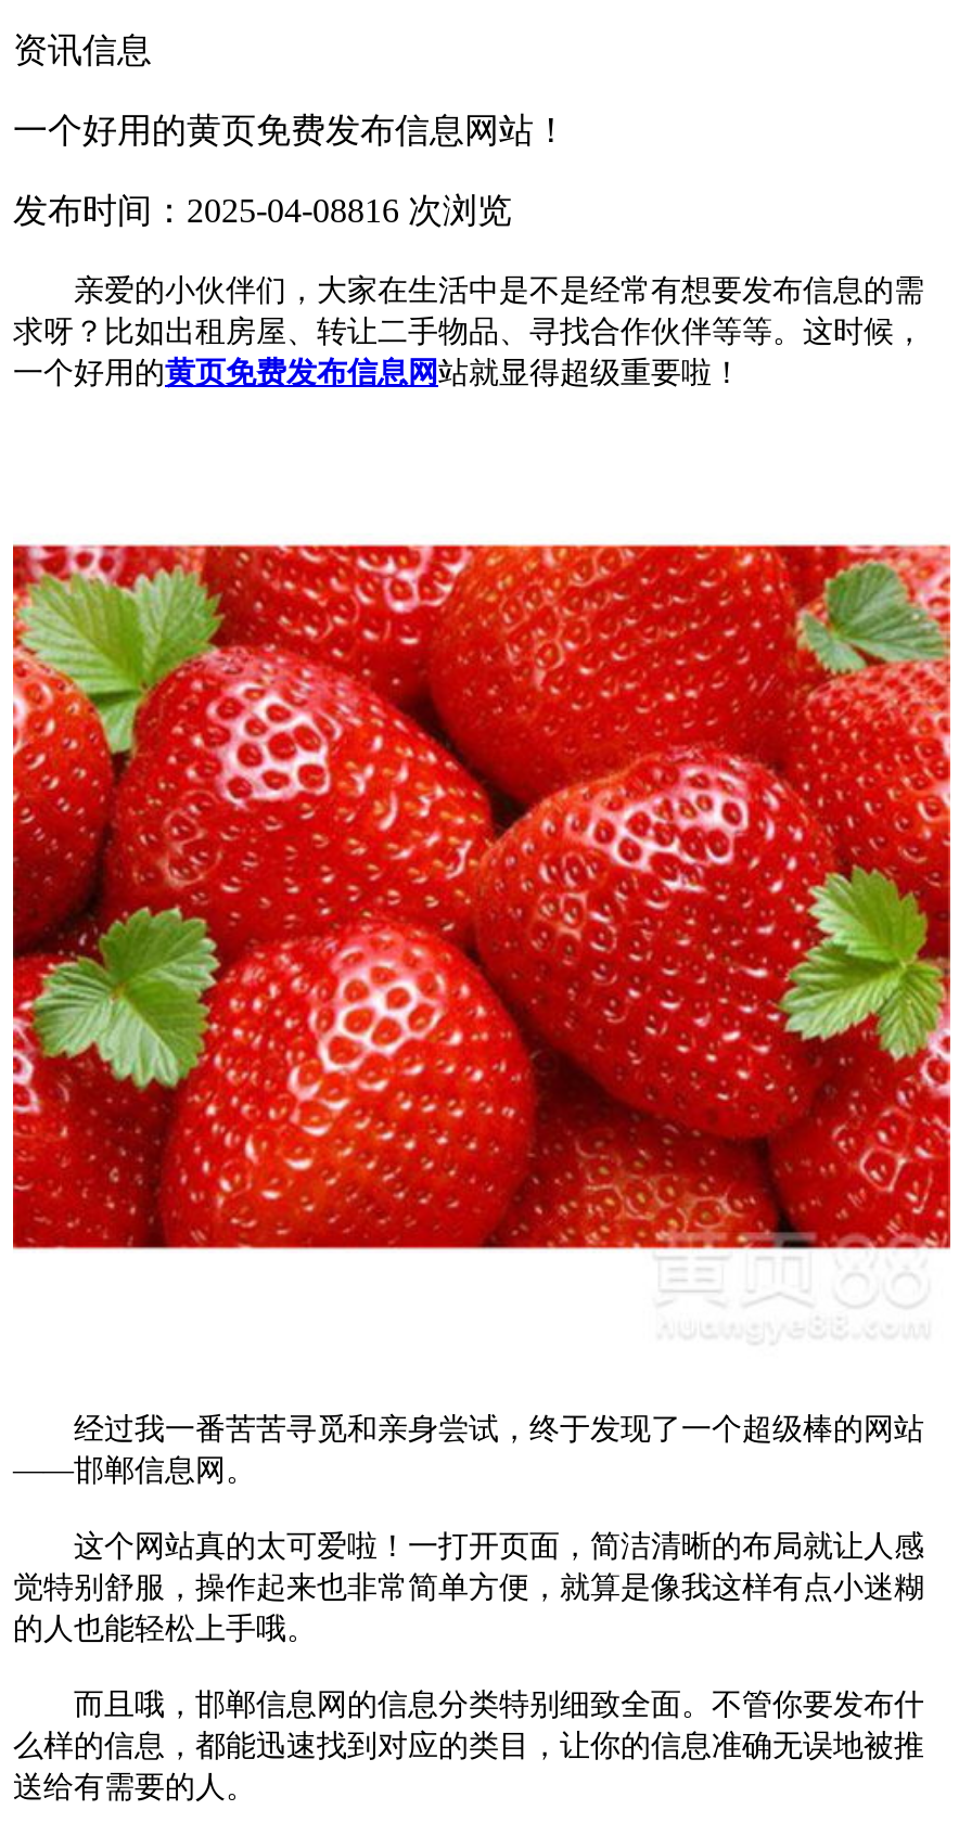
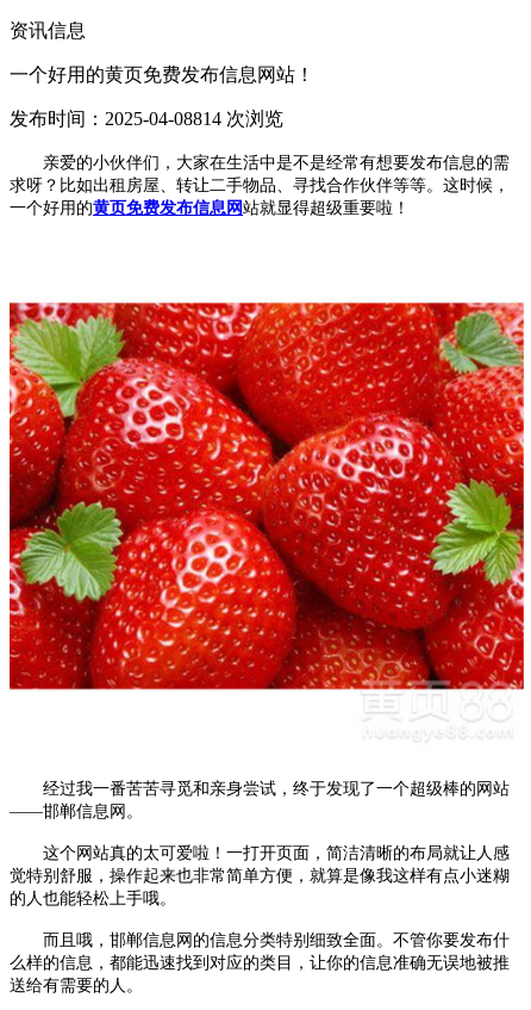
[13,192,512,228] 发布时间：2025-04-08816 次浏览 -> [10,108,283,129] 发布时间：2025-04-08814 次浏览

